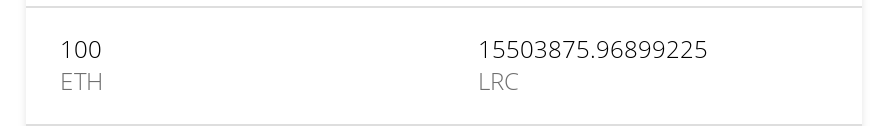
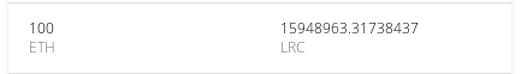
[478,32,708,66] 15503875.96899225 -> [280,18,419,38] 15948963.31738437

